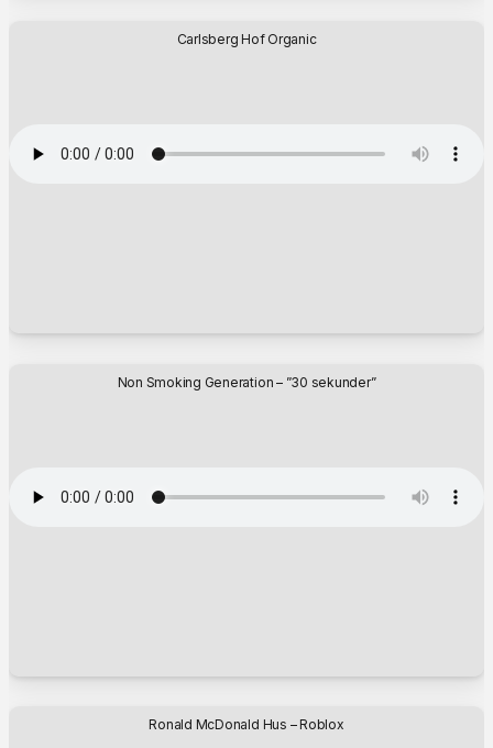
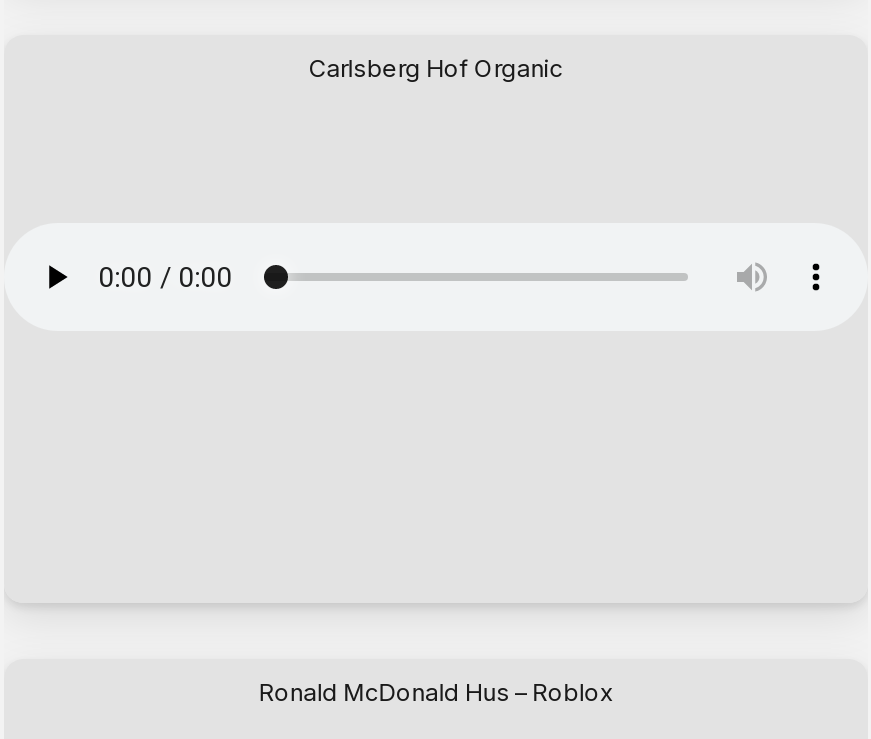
[117,373,376,390] Non Smoking Generation – ”30 sekunder” -> none

